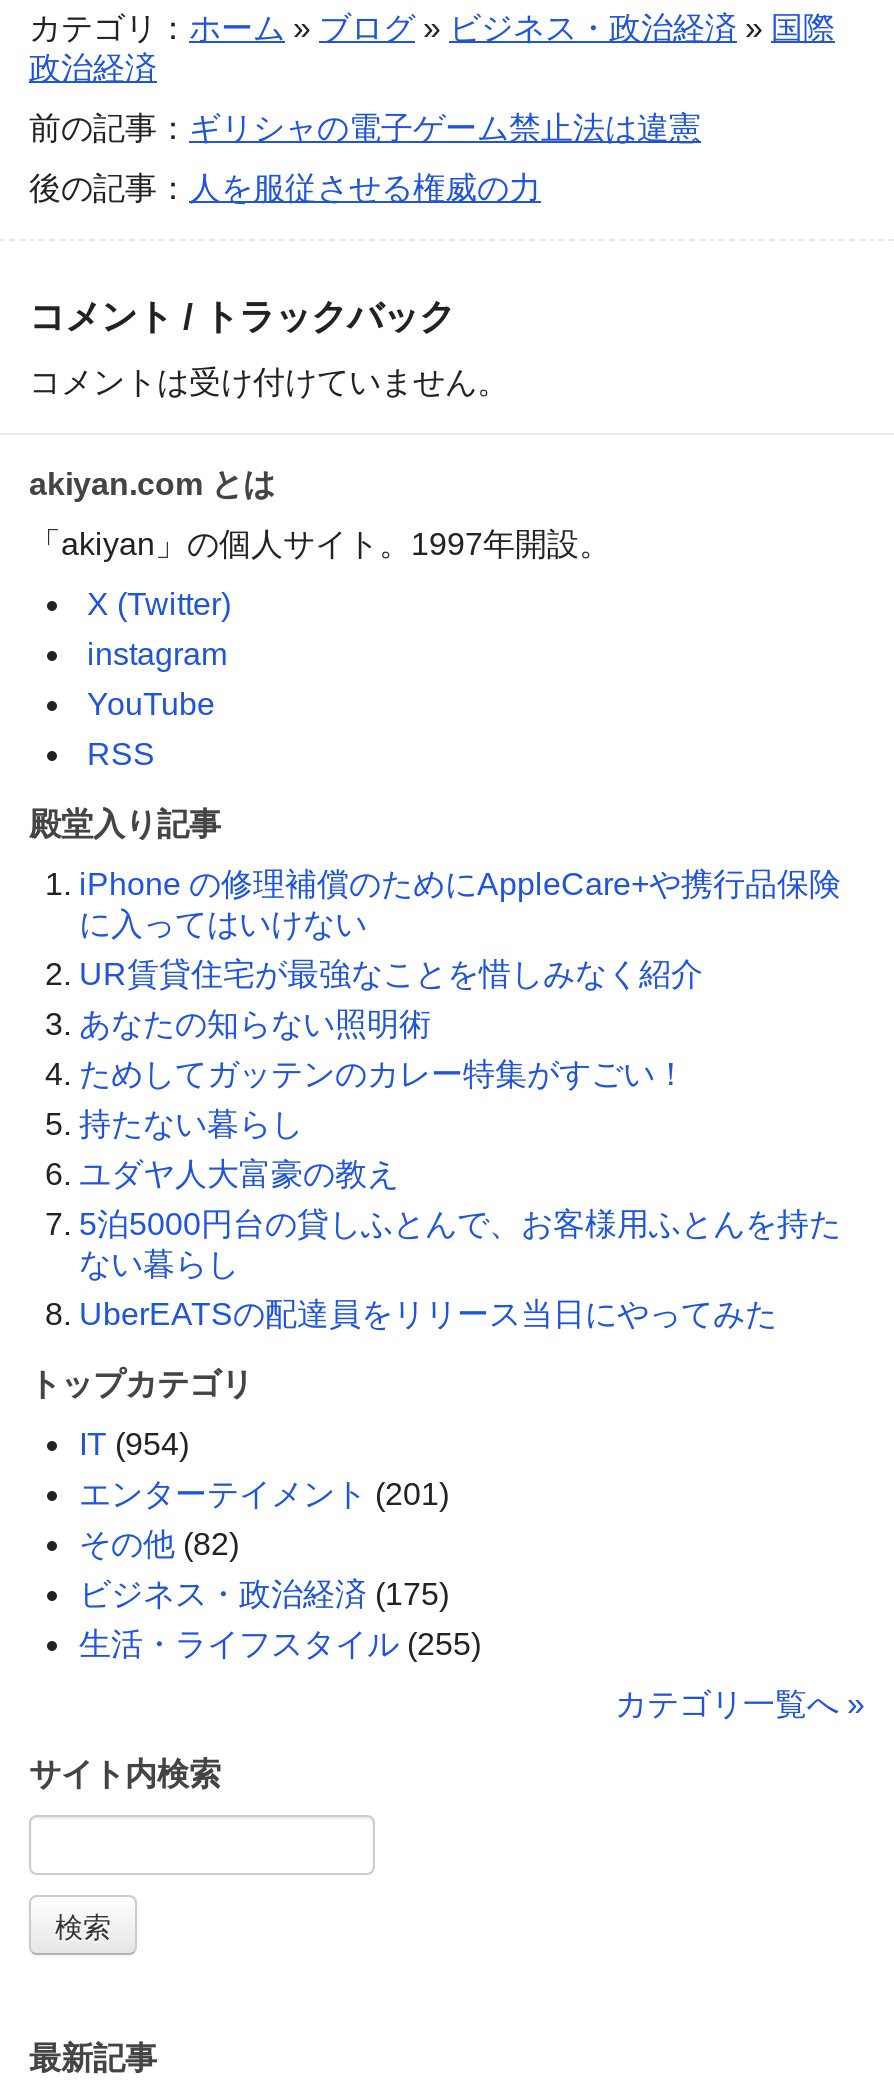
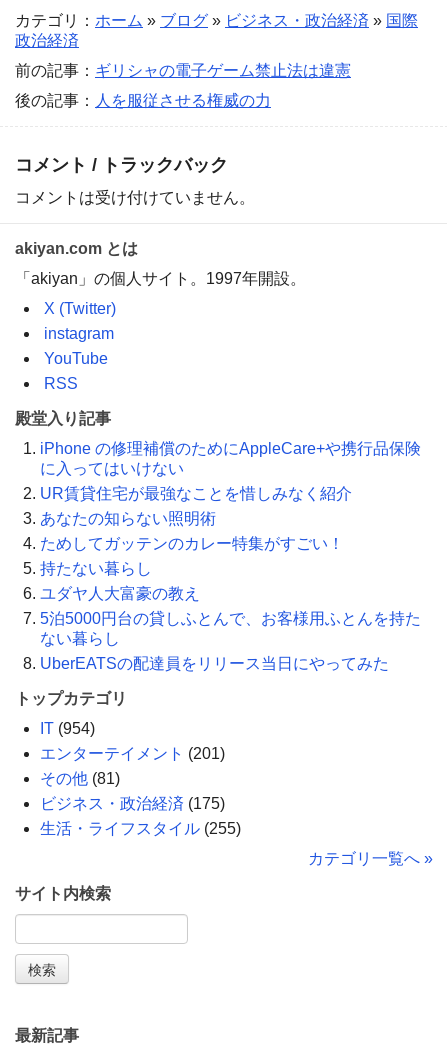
[79,1527,239,1561] その他(82) -> [40,770,120,787] その他(81)

